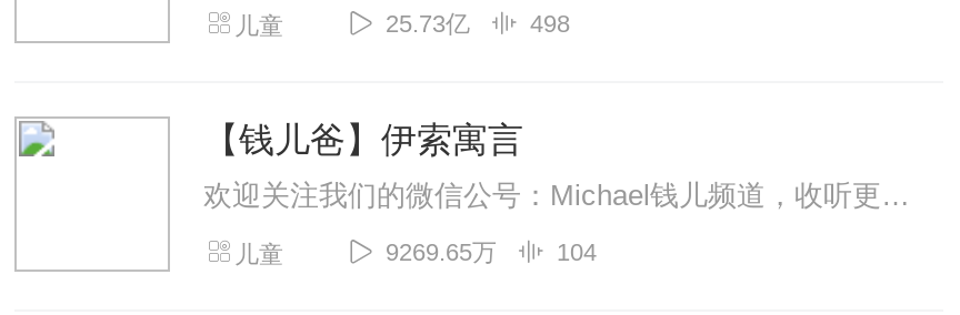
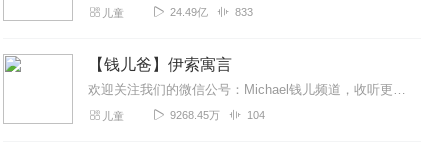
[386,10,470,37] 25.73亿 -> [170,6,208,18] 24.49亿
[530,10,570,37] 498 -> [235,6,253,18] 833
[386,238,497,265] 9269.65万 -> [170,109,220,121] 9268.45万

